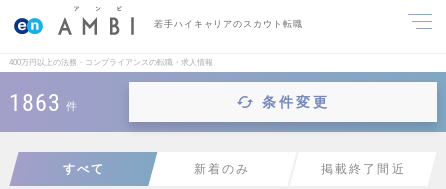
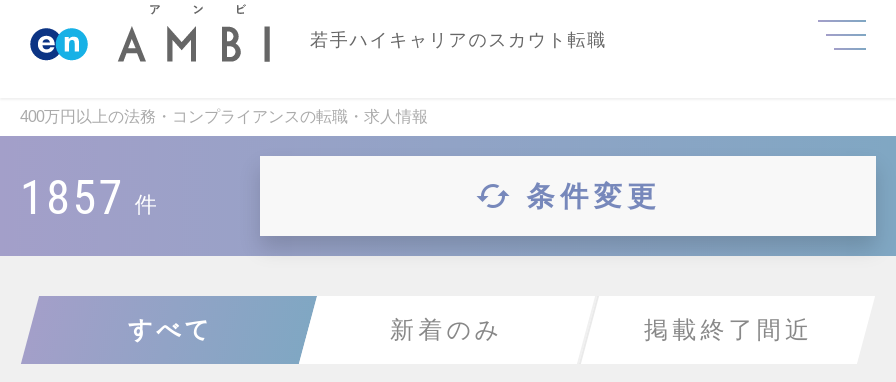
[9,89,78,117] 1863 件 -> [20,170,159,226] 1857 件

